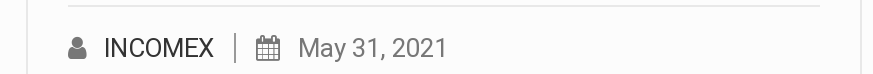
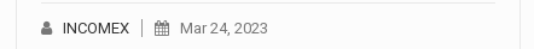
[298,34,448,64] May 31, 2021 -> [180,19,268,37] Mar 24, 2023

